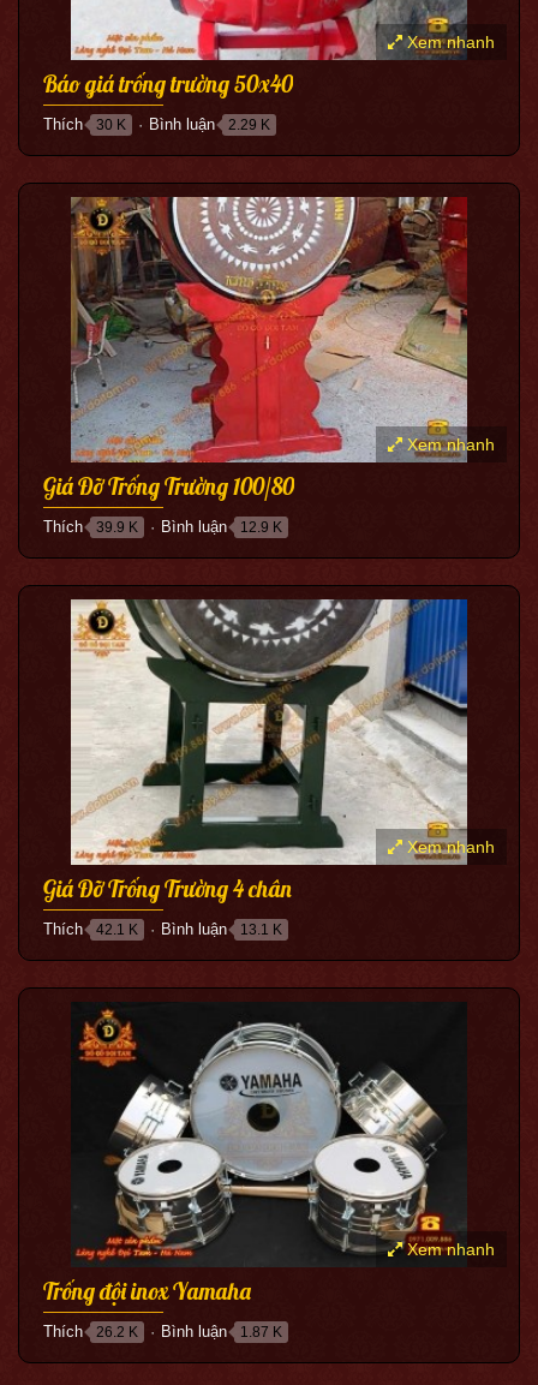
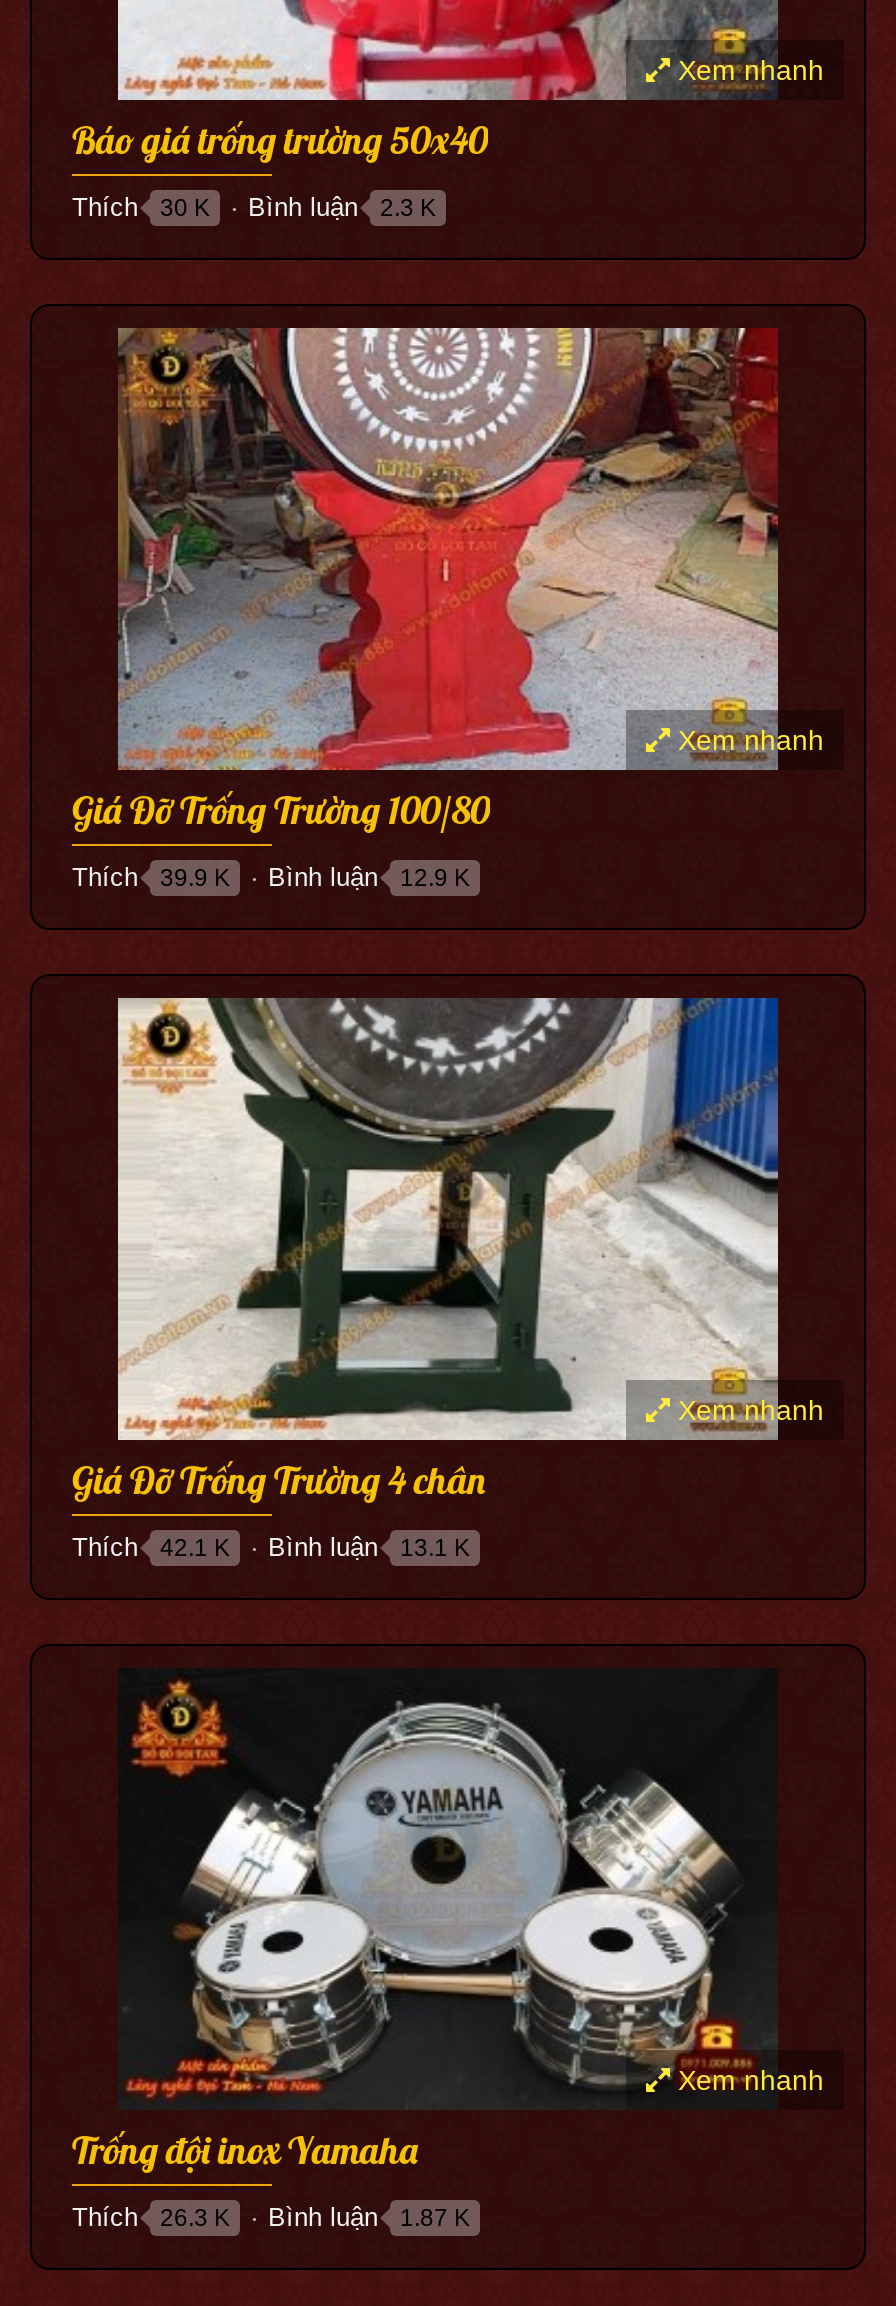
[43,115,270,133] Thích 30 K Bình luận 2.29 K -> [72,191,436,221] Thích 30 K Bình luận 2.3 K
[43,1322,282,1340] Thích 26.2 K Bình luận 1.87 K -> [72,2202,470,2232] Thích 26.3 K Bình luận 1.87 K

